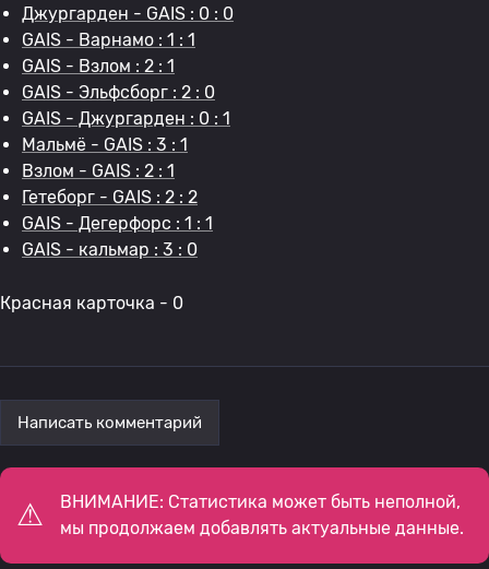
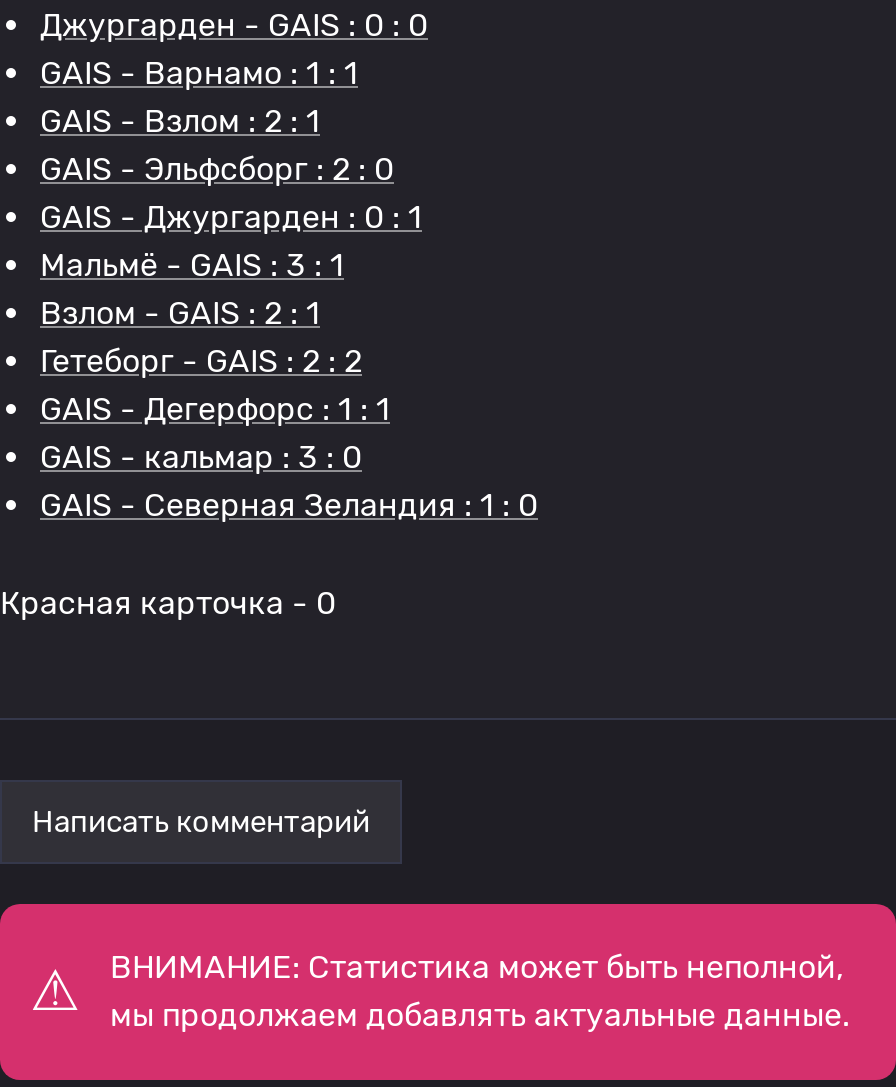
none -> [40,486,538,524] GAIS - Северная Зеландия : 1 : 0

